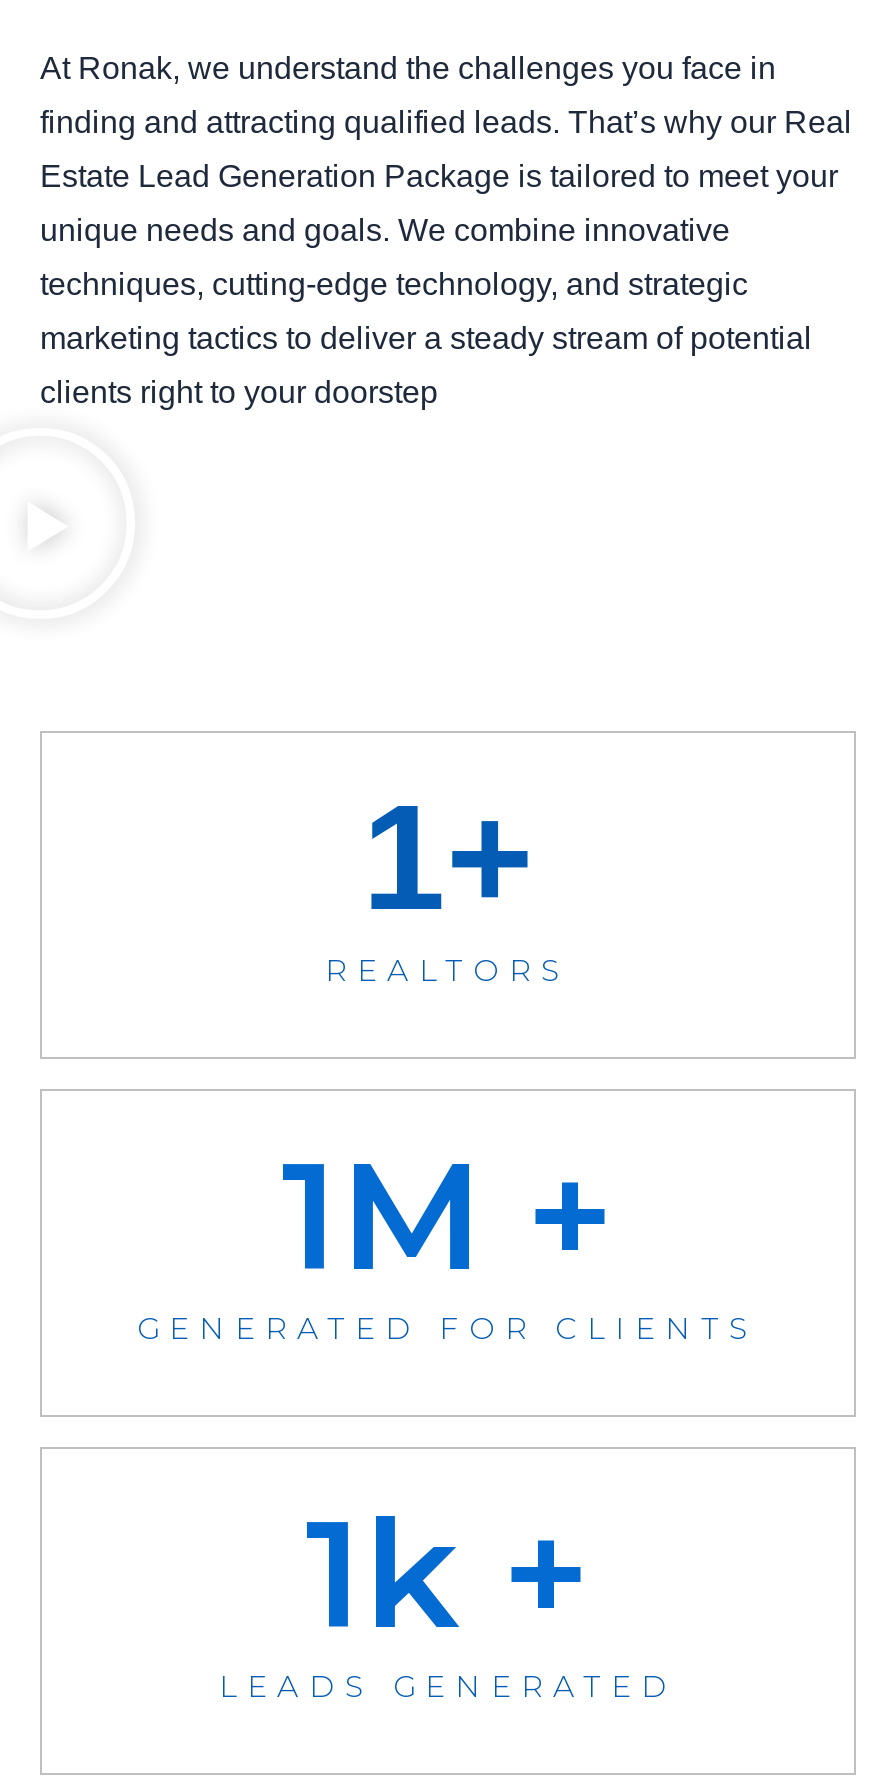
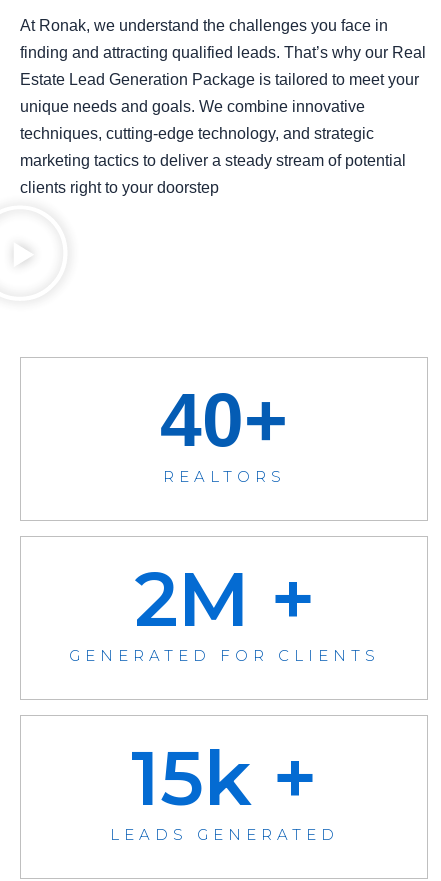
[362,773,534,941] 1+ -> [160,378,288,462] 40+
[282,1123,614,1307] 1M + -> [133,553,314,645] 2M +
[306,1481,590,1665] 1k + -> [131,732,317,824] 15k +

